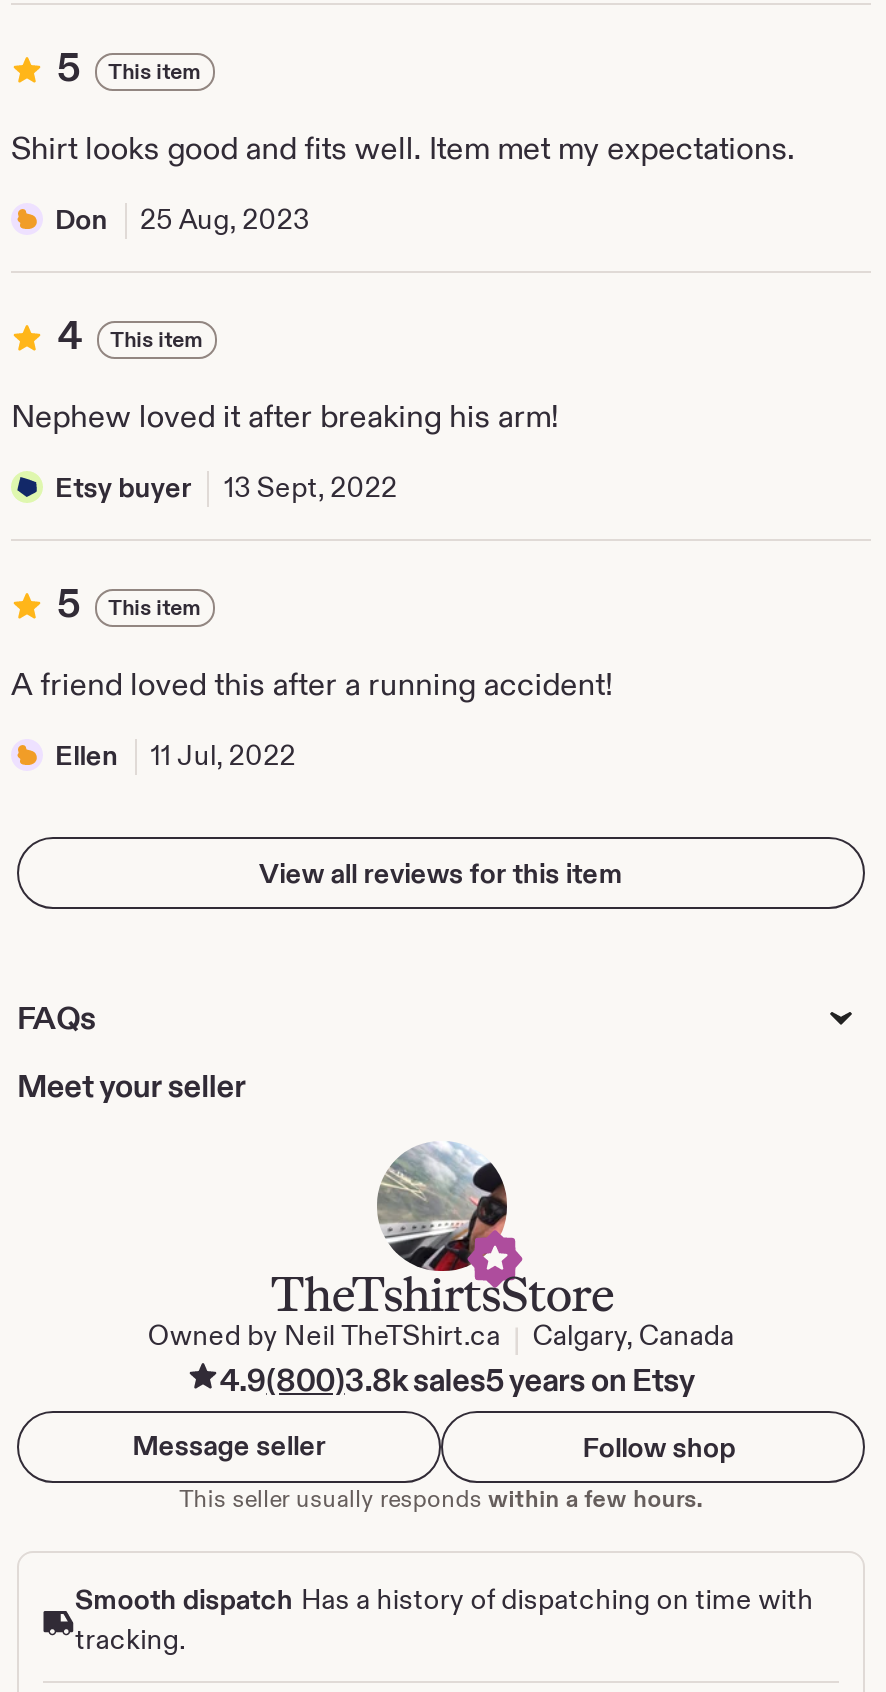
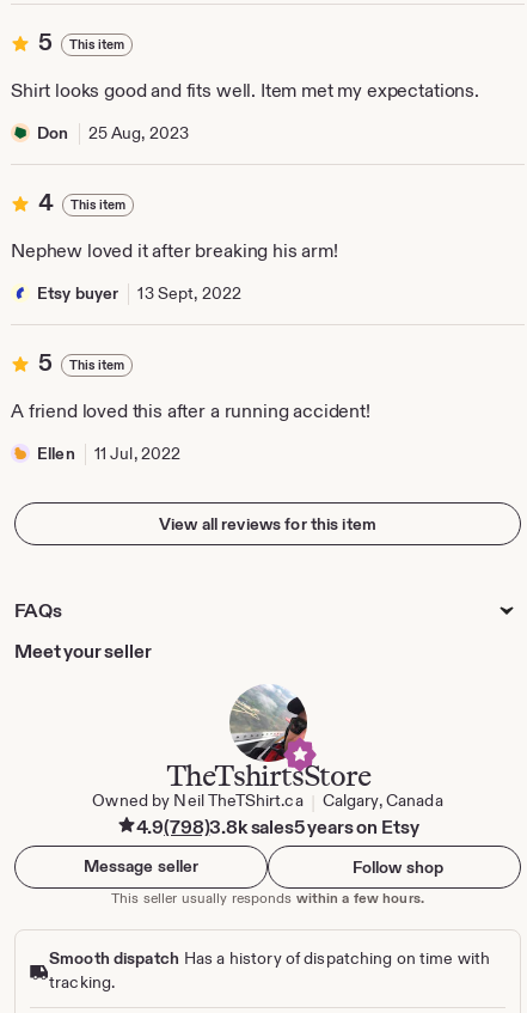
[219,1360,695,1400] 4.9(800)3.8k sales5 years on Etsy -> [136,815,419,839] 4.9(798)3.8k sales5 years on Etsy

